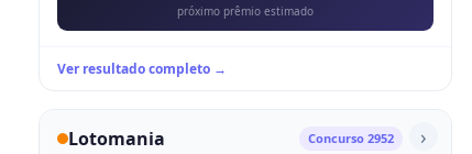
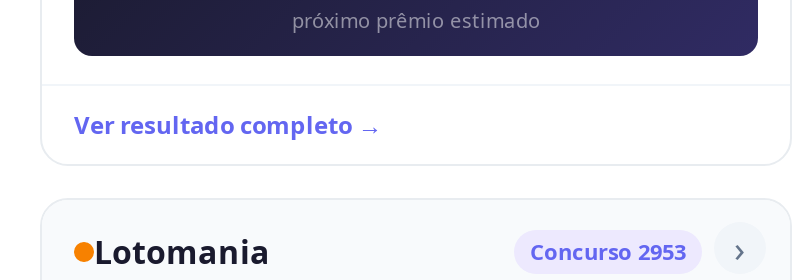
[308,130,394,147] Concurso 2952 -> [530,237,686,267] Concurso 2953

